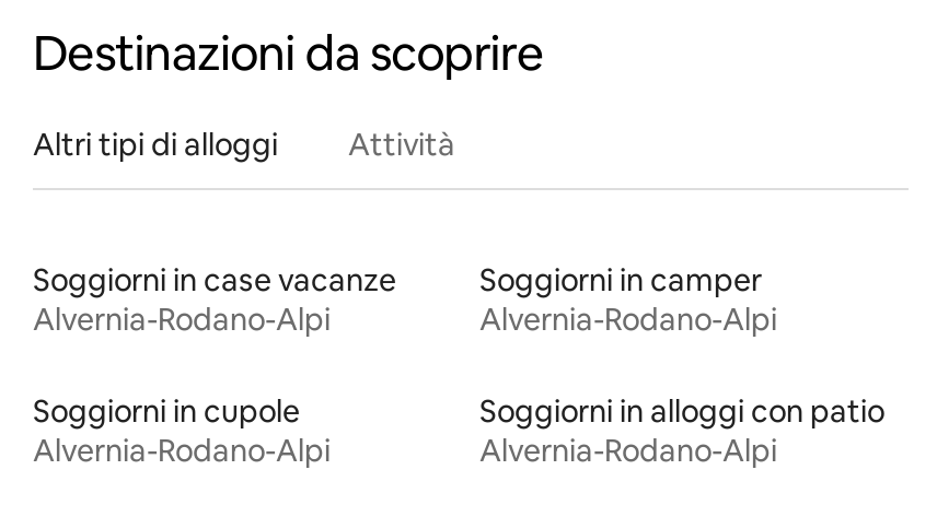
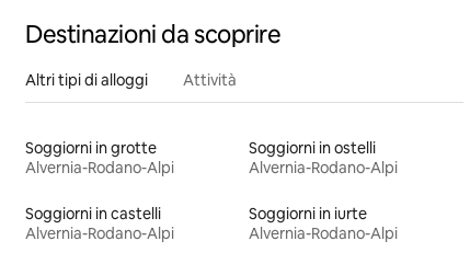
[33,259,396,299] Soggiorni in case vacanze -> [25,138,157,158] Soggiorni in grotte
[479,259,762,299] Soggiorni in camper -> [249,138,376,158] Soggiorni in ostelli
[33,391,300,430] Soggiorni in cupole -> [25,204,161,224] Soggiorni in castelli
[479,391,884,430] Soggiorni in alloggi con patio -> [249,204,367,224] Soggiorni in iurte

